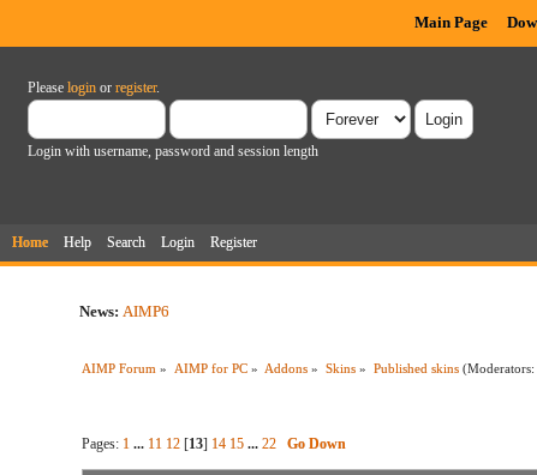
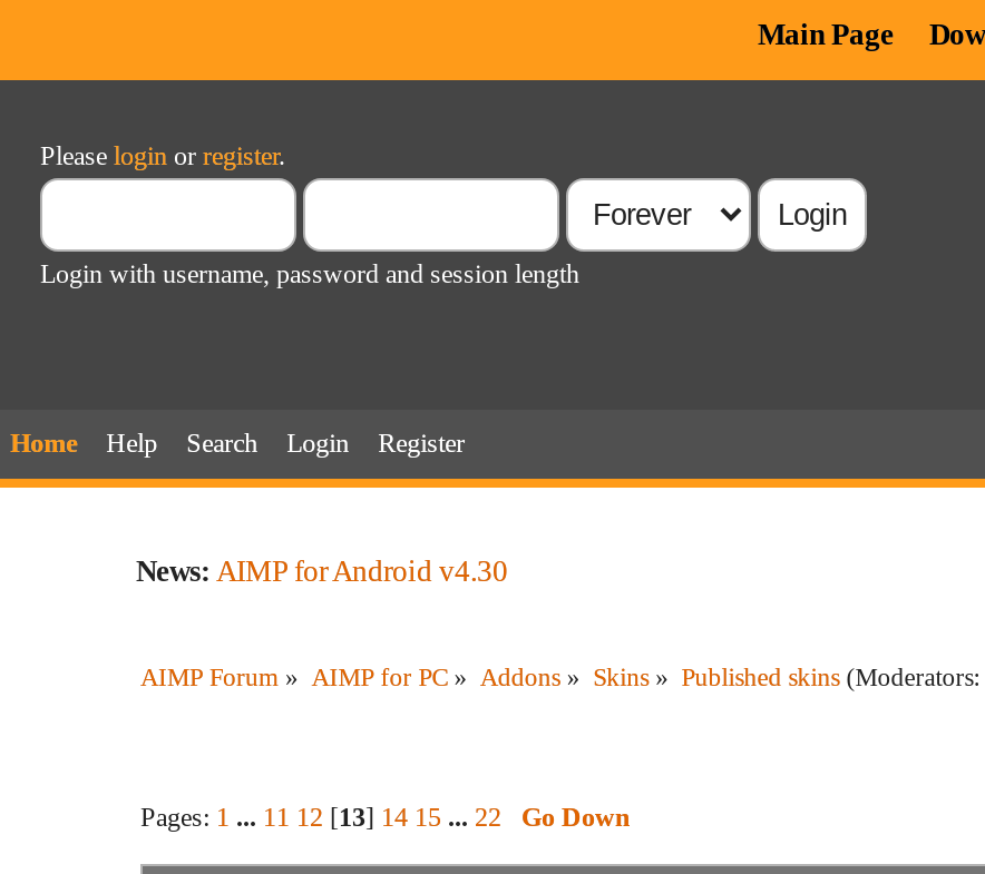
[79,302,169,320] News: AIMP6 -> [136,554,508,588] News: AIMP for Android v4.30

